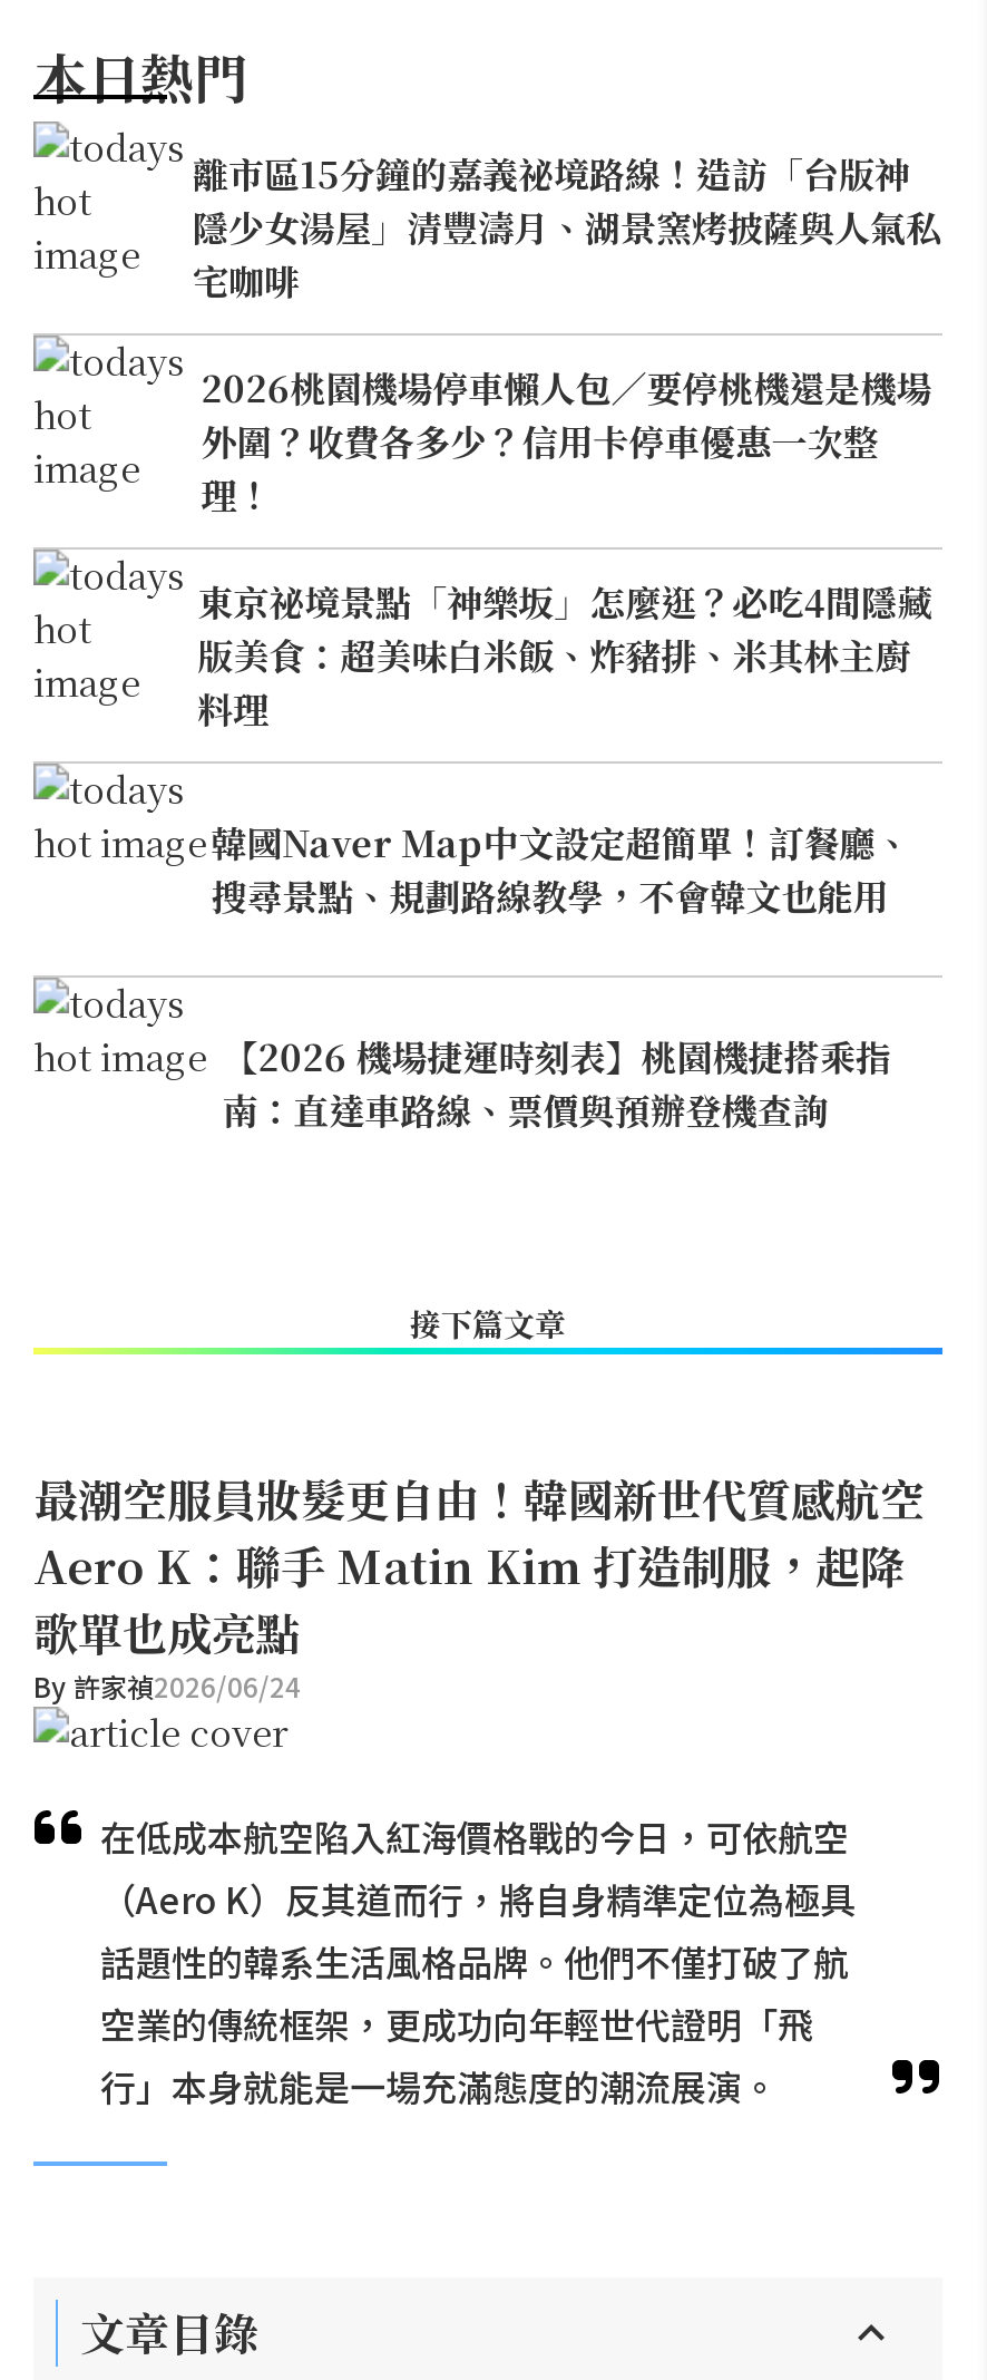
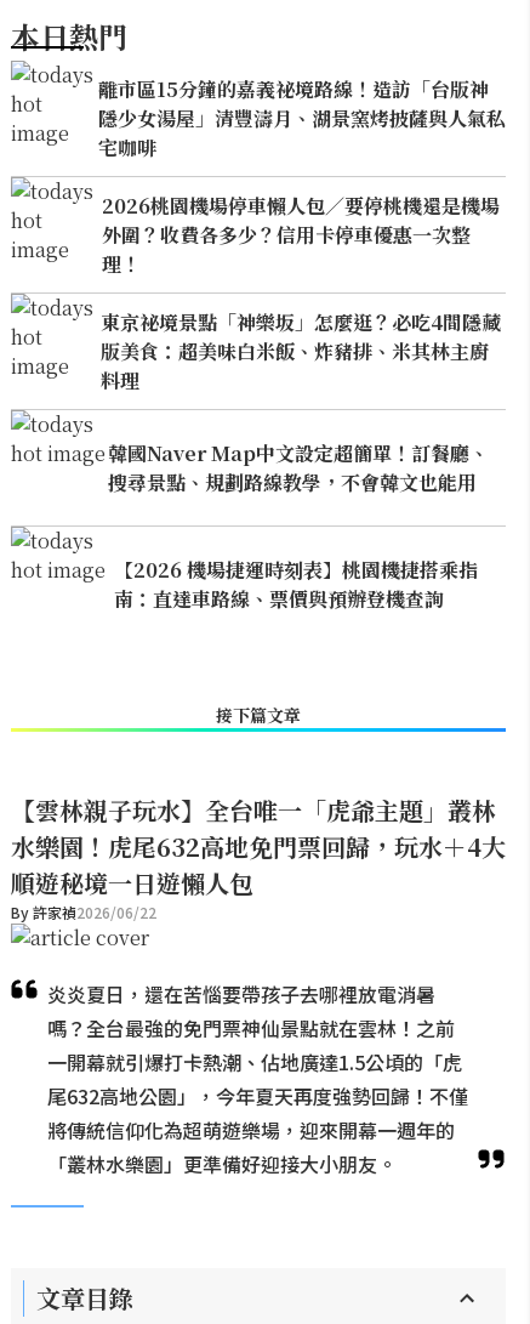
[33,1466,925,1704] 最潮空服員妝髮更自由！韓國新世代質感航空 | Aero K：聯手 Matin Kim 打造制服，起降 | 歌單也成亮點 | By 許家禎2026/06/24 -> [11,792,506,922] 【雲林親子玩水】全台唯一「虎爺主題」叢林 | 水樂園！虎尾632高地免門票回歸，玩水＋4大 | 順遊秘境一日遊懶人包 | By 許家禎2026/06/22
[100,1809,856,2112] 在低成本航空陷入紅海價格戰的今日，可依航空 | （Aero K）反其道而行，將自身精準定位為極具 | 話題性的韓系生活風格品牌。他們不僅打破了航 | 空業的傳統框架，更成功向年輕世代證明「飛 | 行」本身就能是一場充滿態度的潮流展演。 -> [47,979,468,1178] 炎炎夏日，還在苦惱要帶孩子去哪裡放電消暑 | 嗎？全台最強的免門票神仙景點就在雲林！之前 | 一開幕就引爆打卡熱潮、佔地廣達1.5公頃的「虎 | 尾632高地公園」，今年夏天再度強勢回歸！不僅 | 將傳統信仰化為超萌遊樂場，迎來開幕一週年的 | 「叢林水樂園」更準備好迎接大小朋友。

